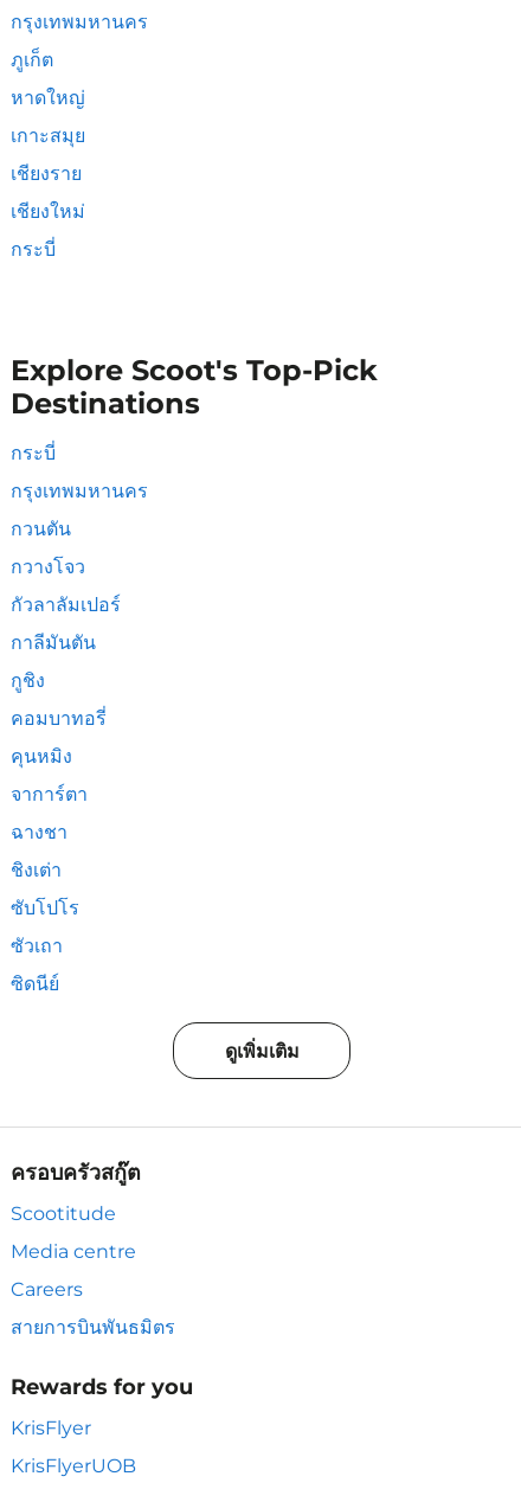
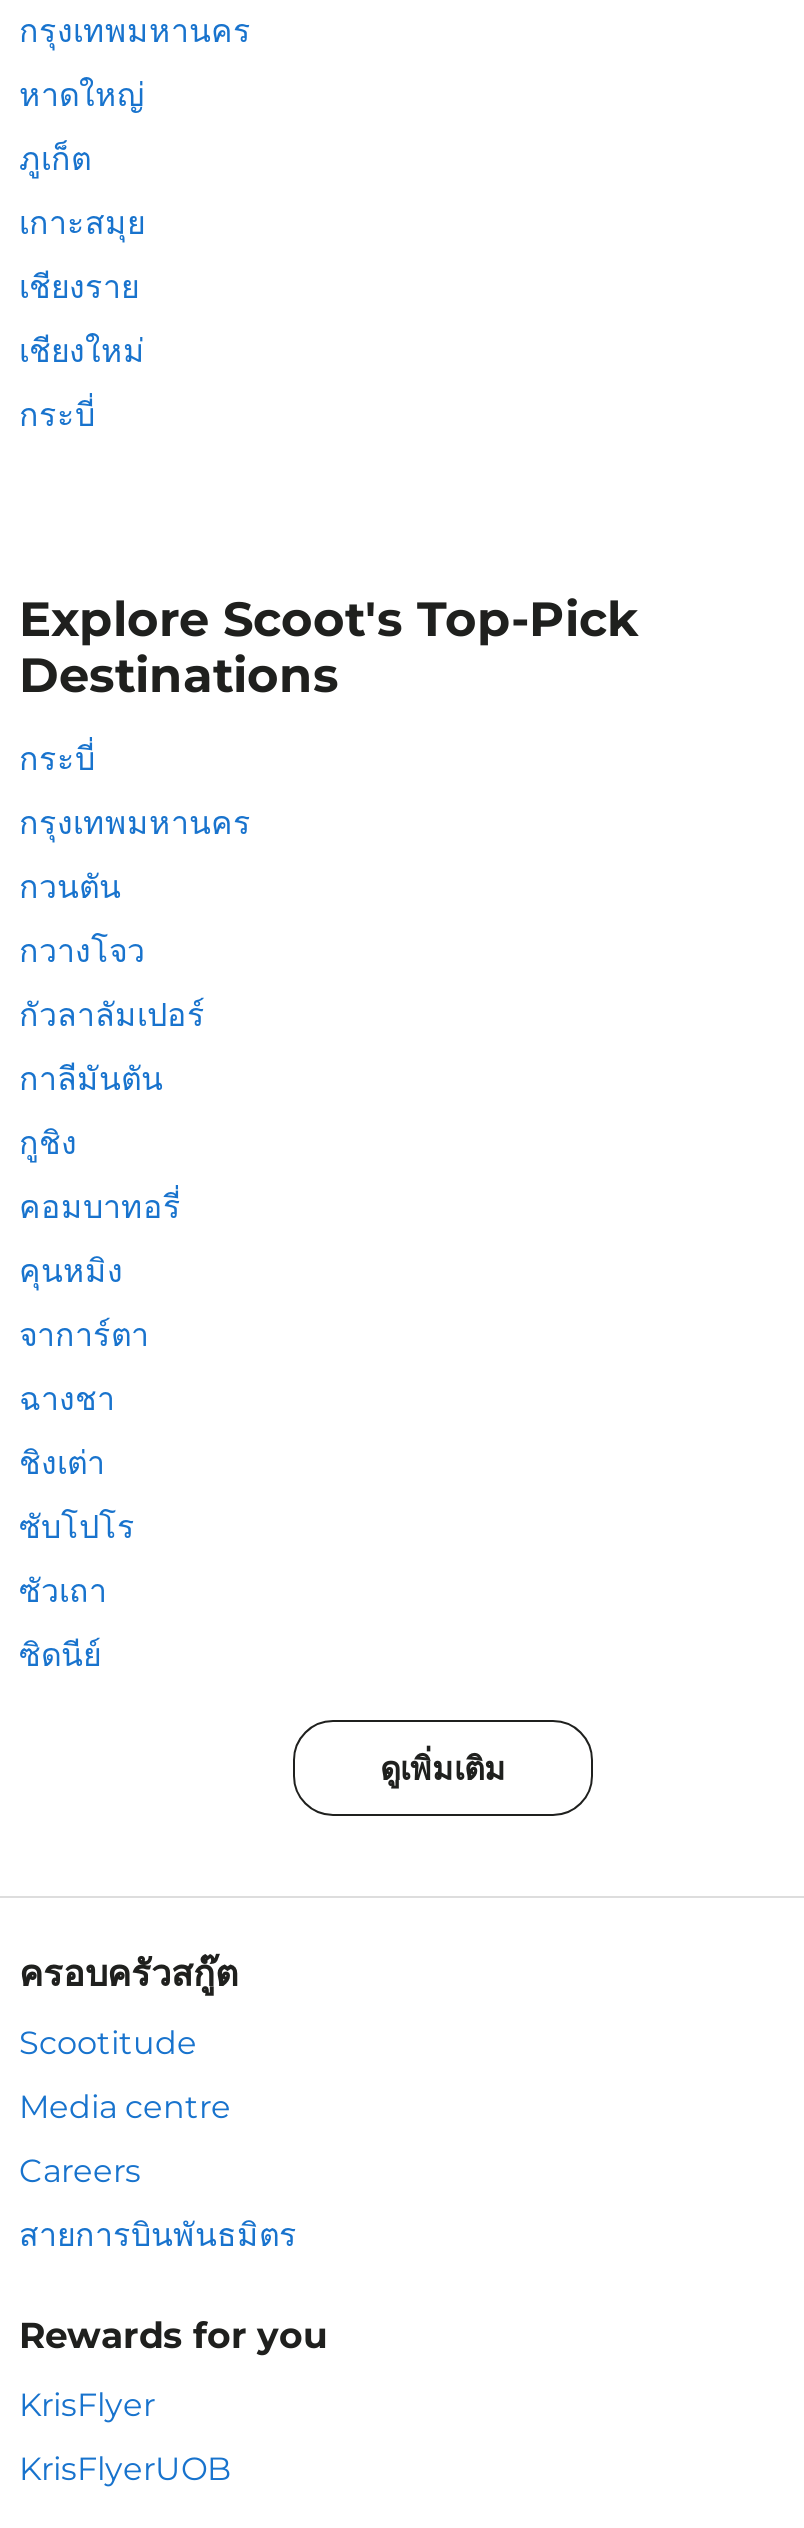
moved [11,49,53,71] -> [19,140,91,178]: ภูเก็ต
moved [11,86,85,109] -> [19,76,145,114]: หาดใหญ่

